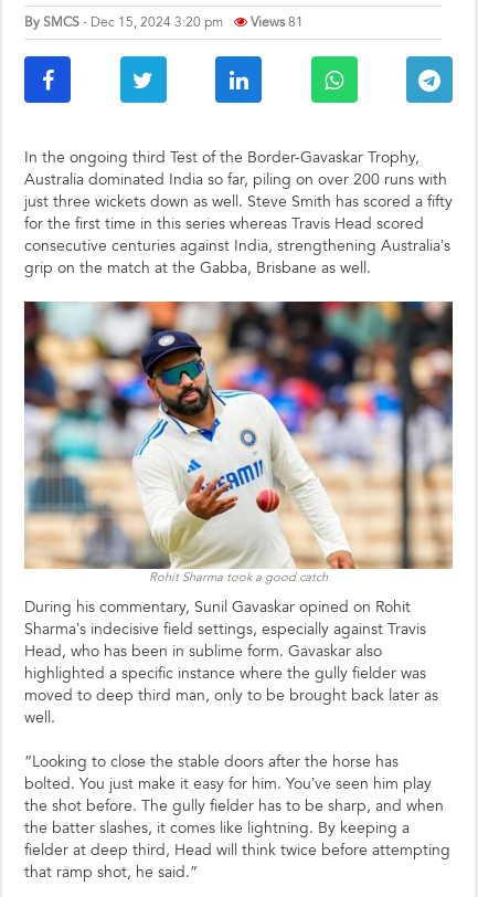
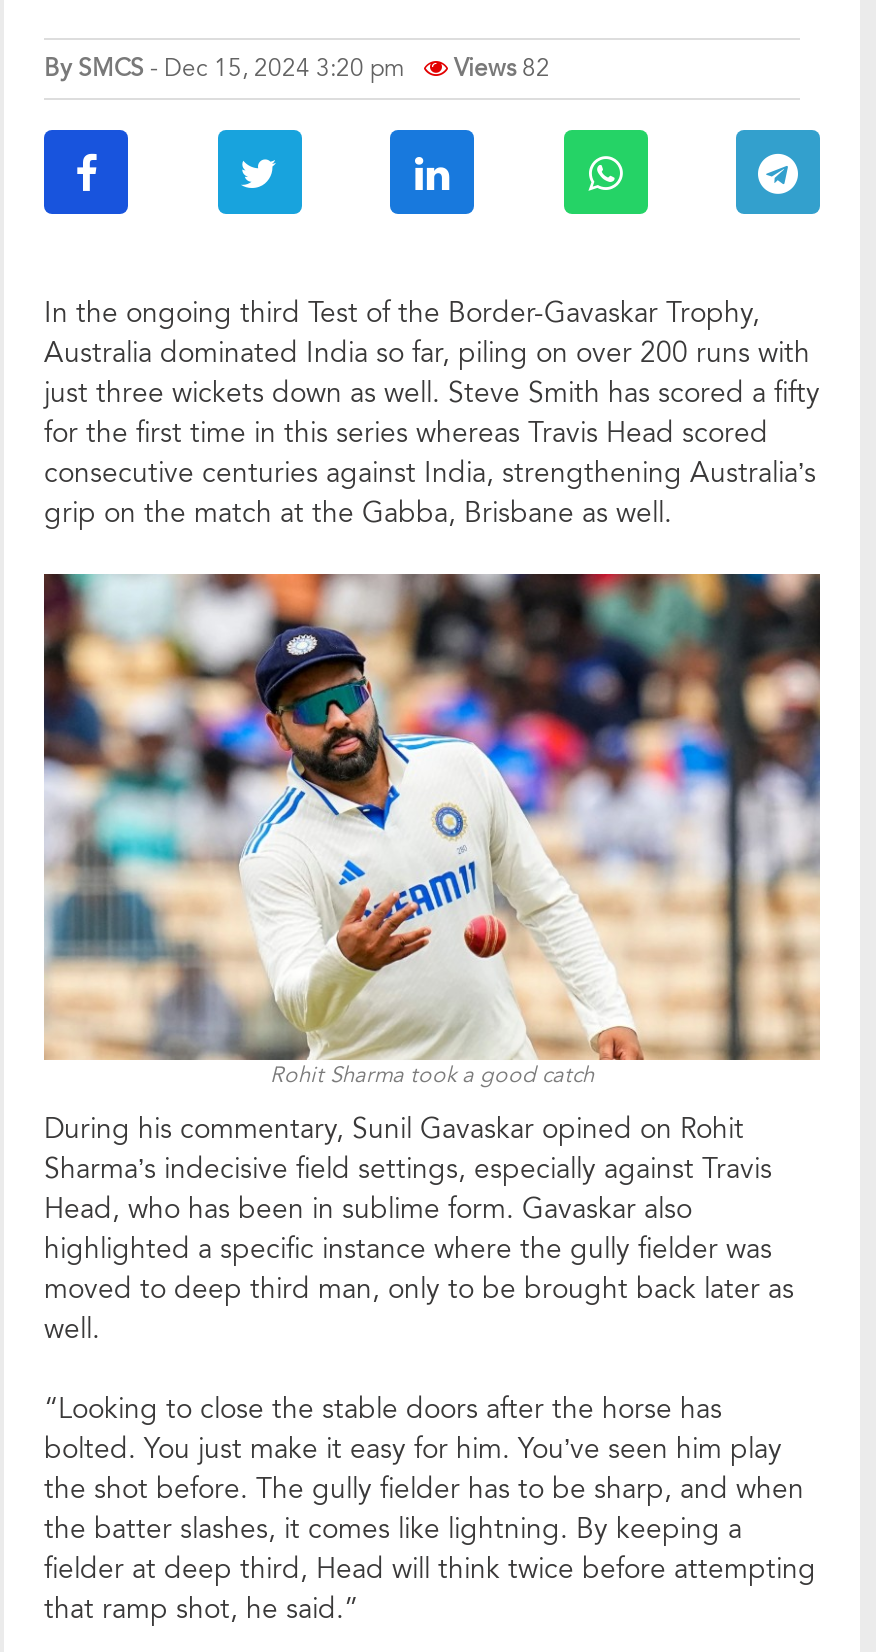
[24,13,304,31] By SMCS - Dec 15, 2024 3:20 pm Views 81 -> [44,52,550,84] By SMCS - Dec 15, 2024 3:20 pm Views 82

